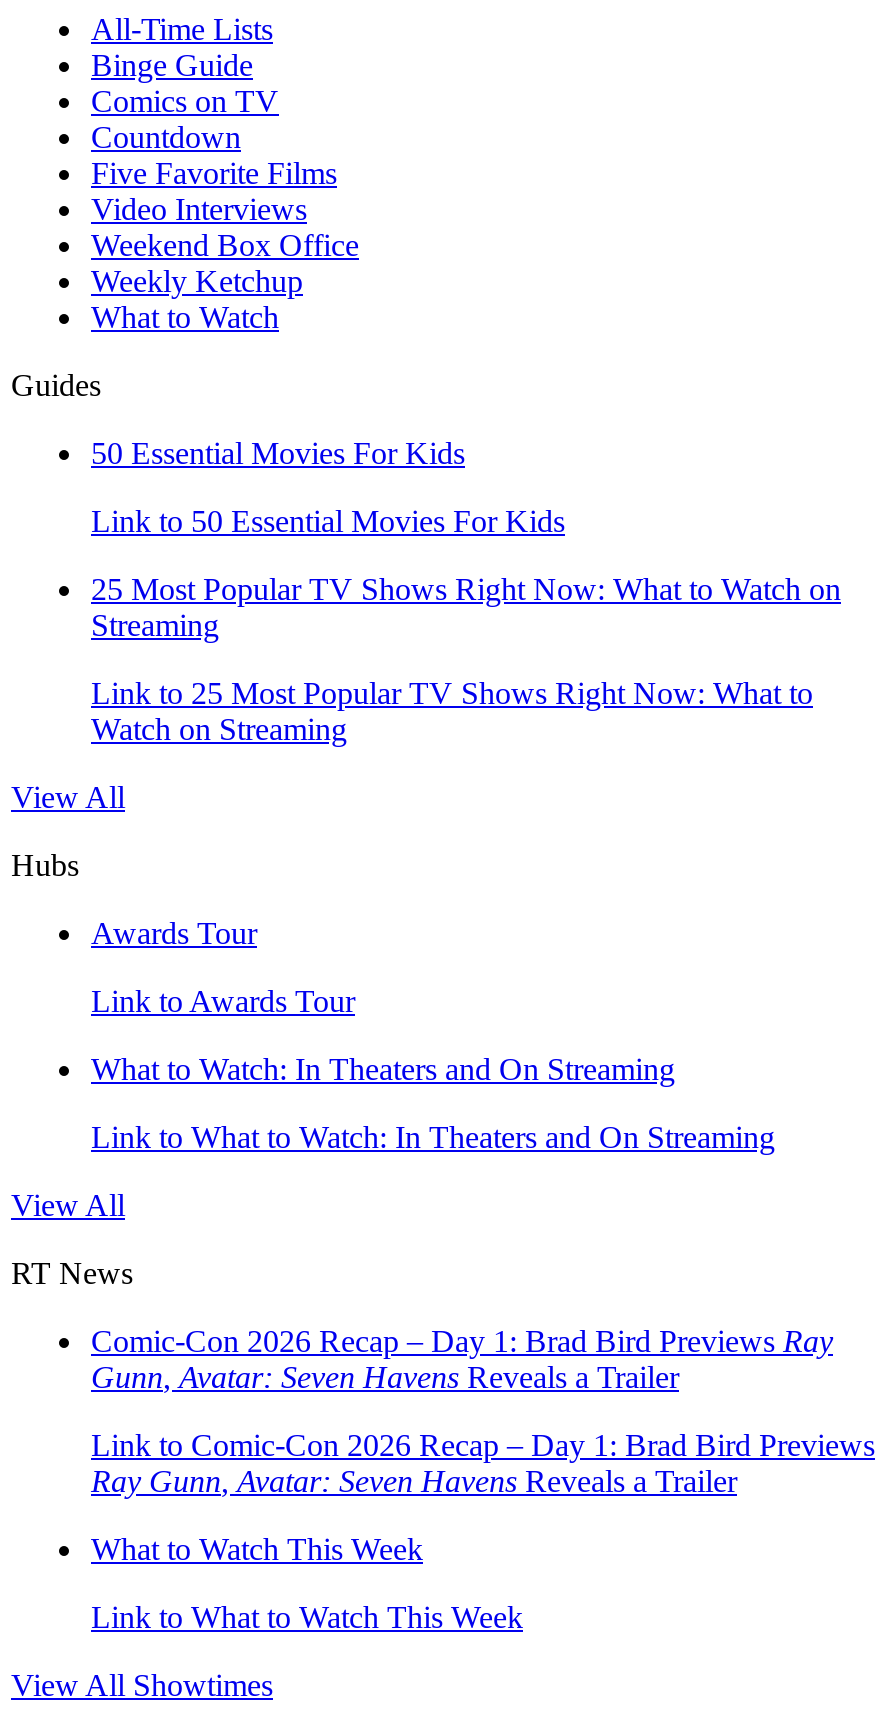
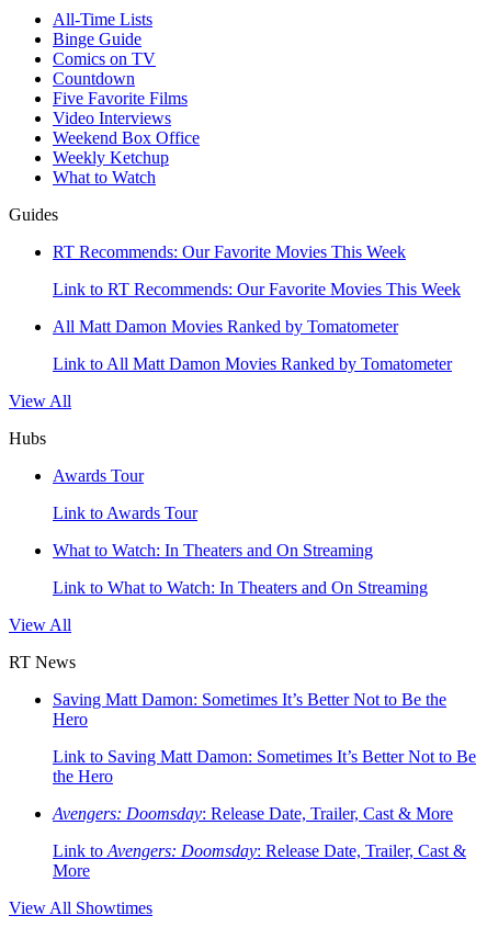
[91,436,465,470] 50 Essential Movies For Kids -> [53,242,406,261] RT Recommends: Our Favorite Movies This Week
[91,504,565,538] Link to 50 Essential Movies For Kids -> [53,280,461,298] Link to RT Recommends: Our Favorite Movies This Week
[91,572,841,642] 25 Most Popular TV Shows Right Now: What to Watch on | Streaming -> [53,317,398,336] All Matt Damon Movies Ranked by Tomatometer
[91,676,813,746] Link to 25 Most Popular TV Shows Right Now: What to | Watch on Streaming -> [53,354,452,373] Link to All Matt Damon Movies Ranked by Tomatometer
moved [11,780,775,1290] -> [9,392,428,671]: View All | Hubs | Awards Tour | Link to Awards Tour | What to Watch: In Theaters and On Streaming | Link to What to Watch: In Theaters and On Streaming | View All | RT News
[91,1324,833,1394] Comic-Con 2026 Recap – Day 1: Brad Bird Previews Ray | Gunn, Avatar: Seven Havens Reveals a Trailer -> [53,690,446,728] Saving Matt Damon: Sometimes It’s Better Not to Be the | Hero
[91,1428,875,1498] Link to Comic-Con 2026 Recap – Day 1: Brad Bird Previews | Ray Gunn, Avatar: Seven Havens Reveals a Trailer -> [53,747,476,785] Link to Saving Matt Damon: Sometimes It’s Better Not to Be | the Hero
[91,1532,423,1566] What to Watch This Week -> [53,804,453,823] Avengers: Doomsday: Release Date, Trailer, Cast & More
[91,1600,523,1634] Link to What to Watch This Week -> [53,841,466,880] Link to Avengers: Doomsday: Release Date, Trailer, Cast & | More

